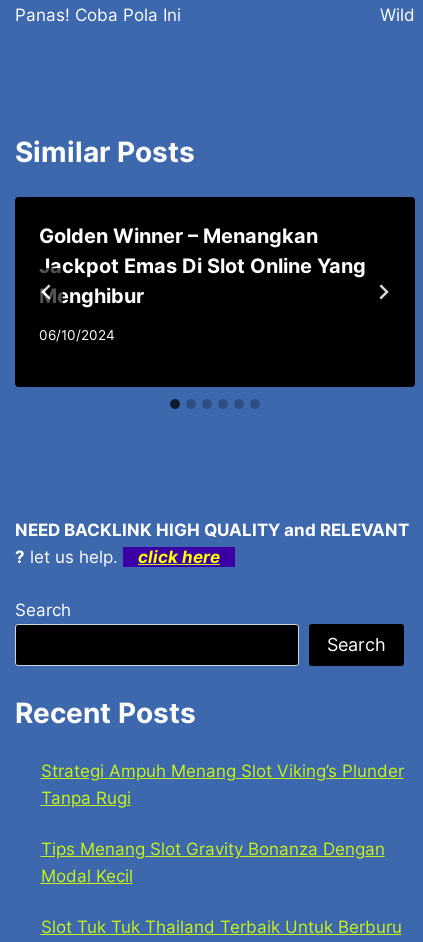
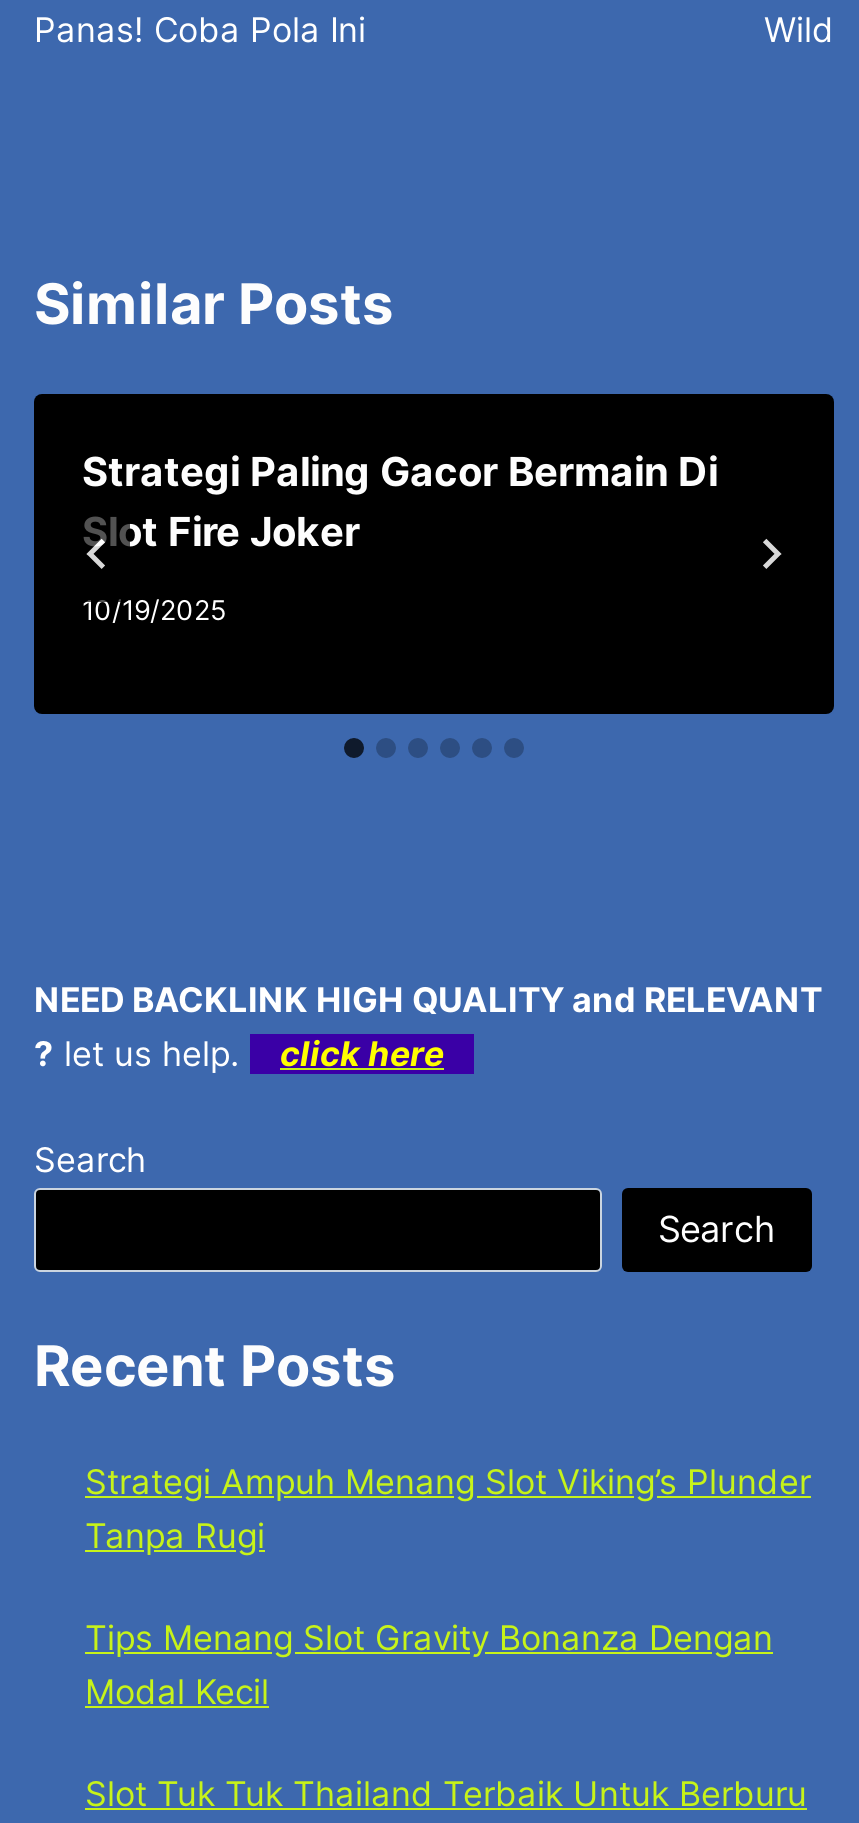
[39,224,366,308] Golden Winner – Menangkan | Jackpot Emas Di Slot Online Yang | Menghibur -> [82,448,718,556] Strategi Paling Gacor Bermain Di | Slot Fire Joker
[39,327,115,343] 06/10/2024 -> [82,593,226,625] 10/19/2025

